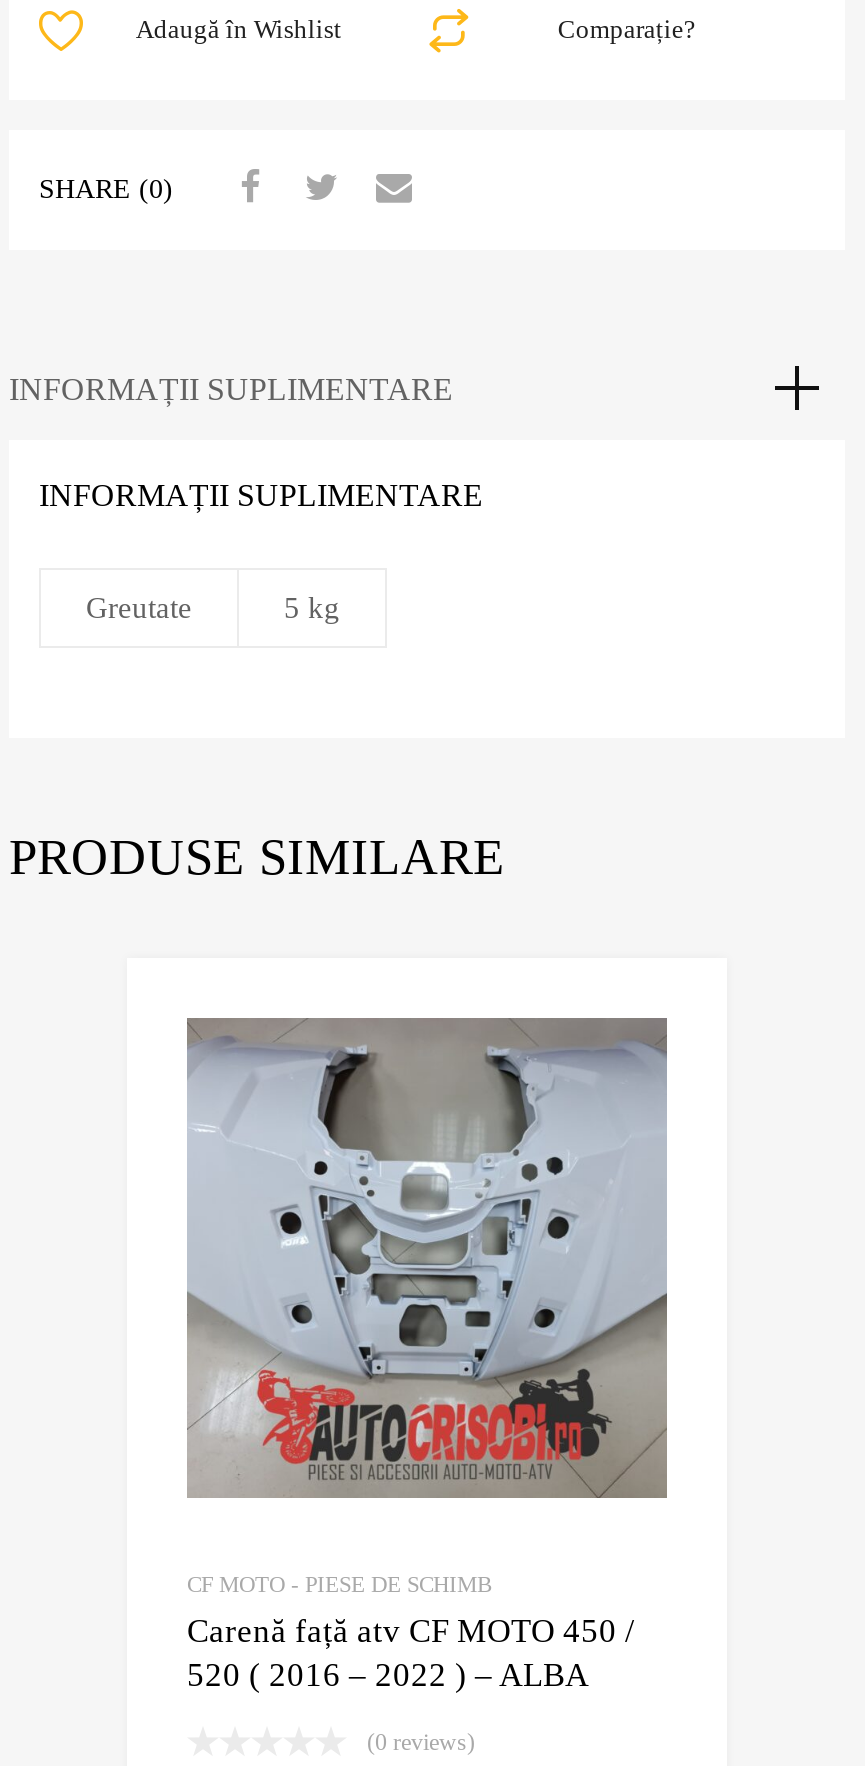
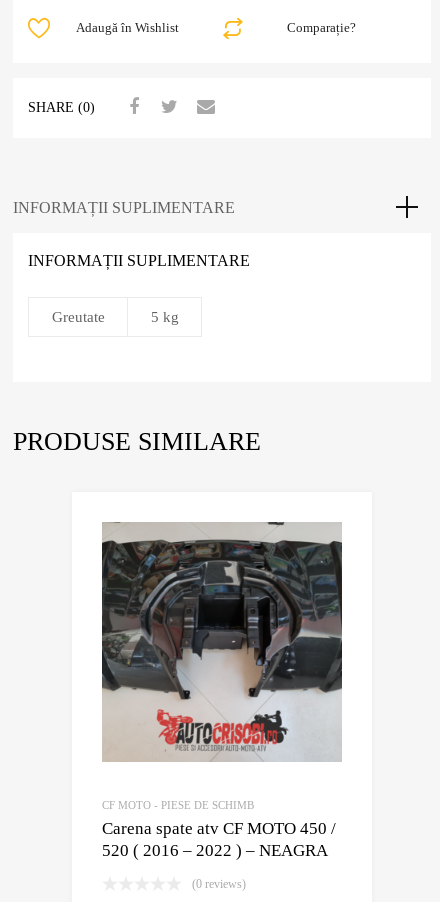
[185,1018,669,1498] [image] -> [101,523,343,761] [image]
[187,1612,635,1694] Carenă față atv CF MOTO 450 / | 520 ( 2016 – 2022 ) – ALBA -> [102,819,336,860] Carena spate atv CF MOTO 450 / | 520 ( 2016 – 2022 ) – NEAGRA

